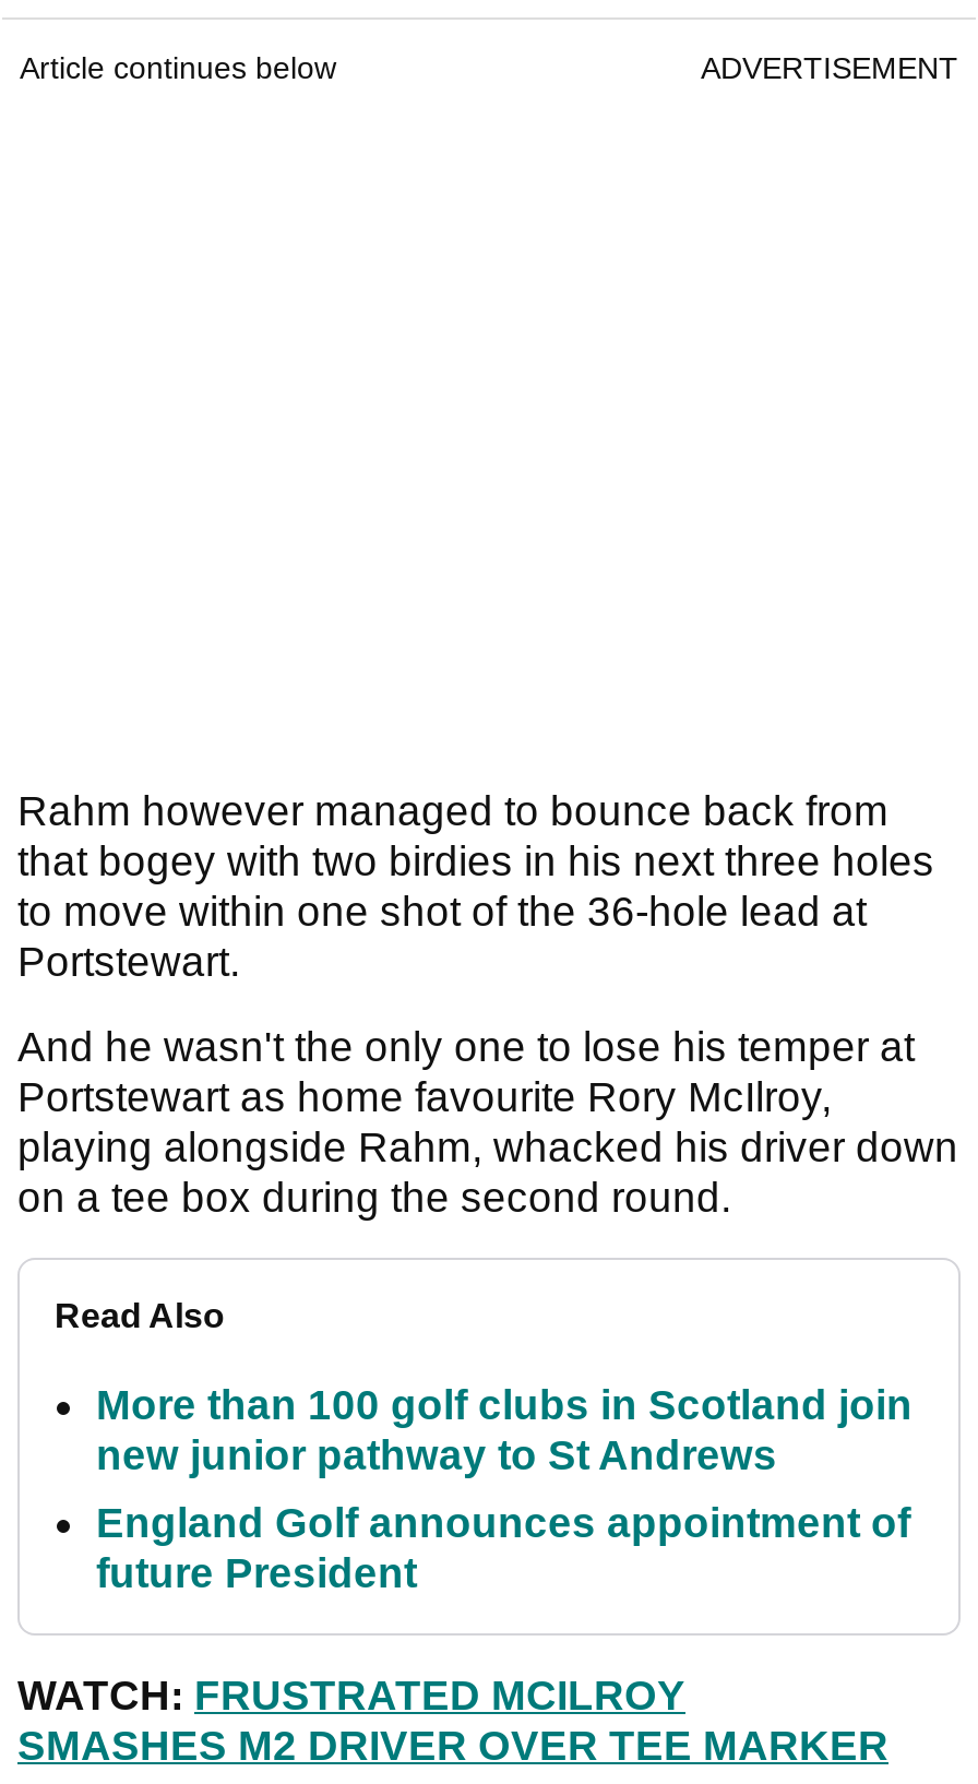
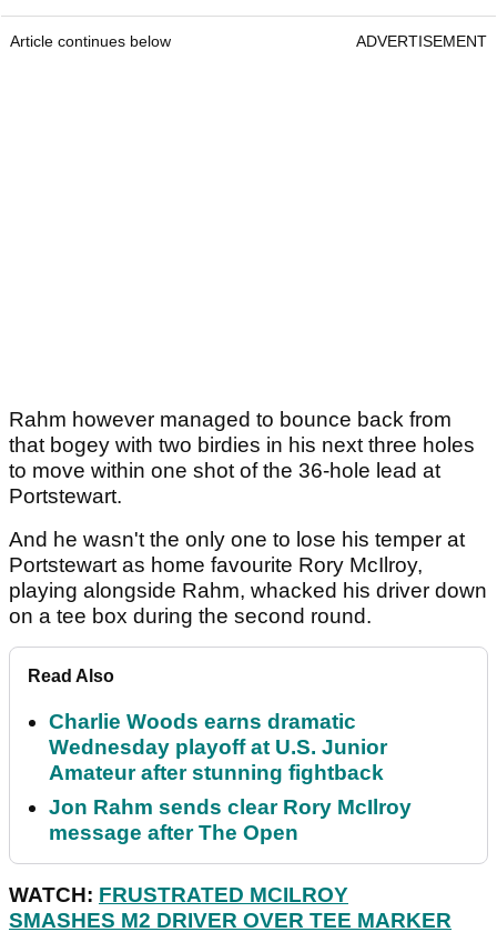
[96,1381,913,1477] More than 100 golf clubs in Scotland join | new junior pathway to St Andrews -> [49,709,387,784] Charlie Woods earns dramatic | Wednesday playoff at U.S. Junior | Amateur after stunning fightback
[96,1499,910,1595] England Golf announces appointment of | future President -> [49,795,412,844] Jon Rahm sends clear Rory McIlroy | message after The Open

